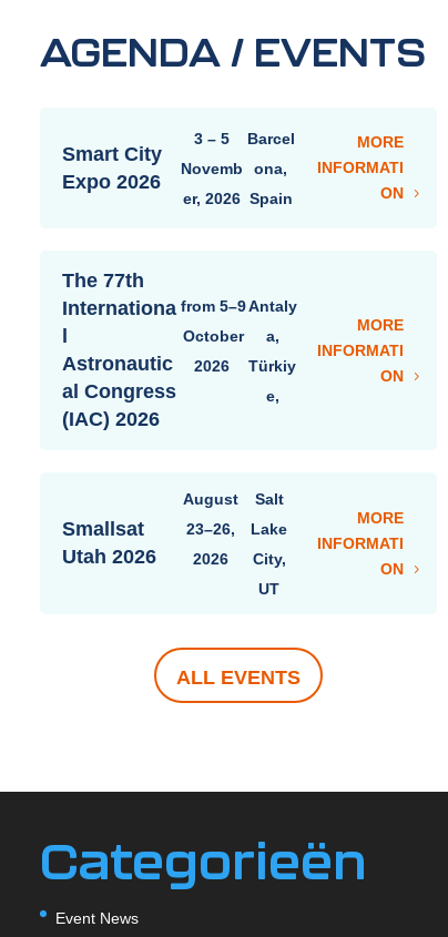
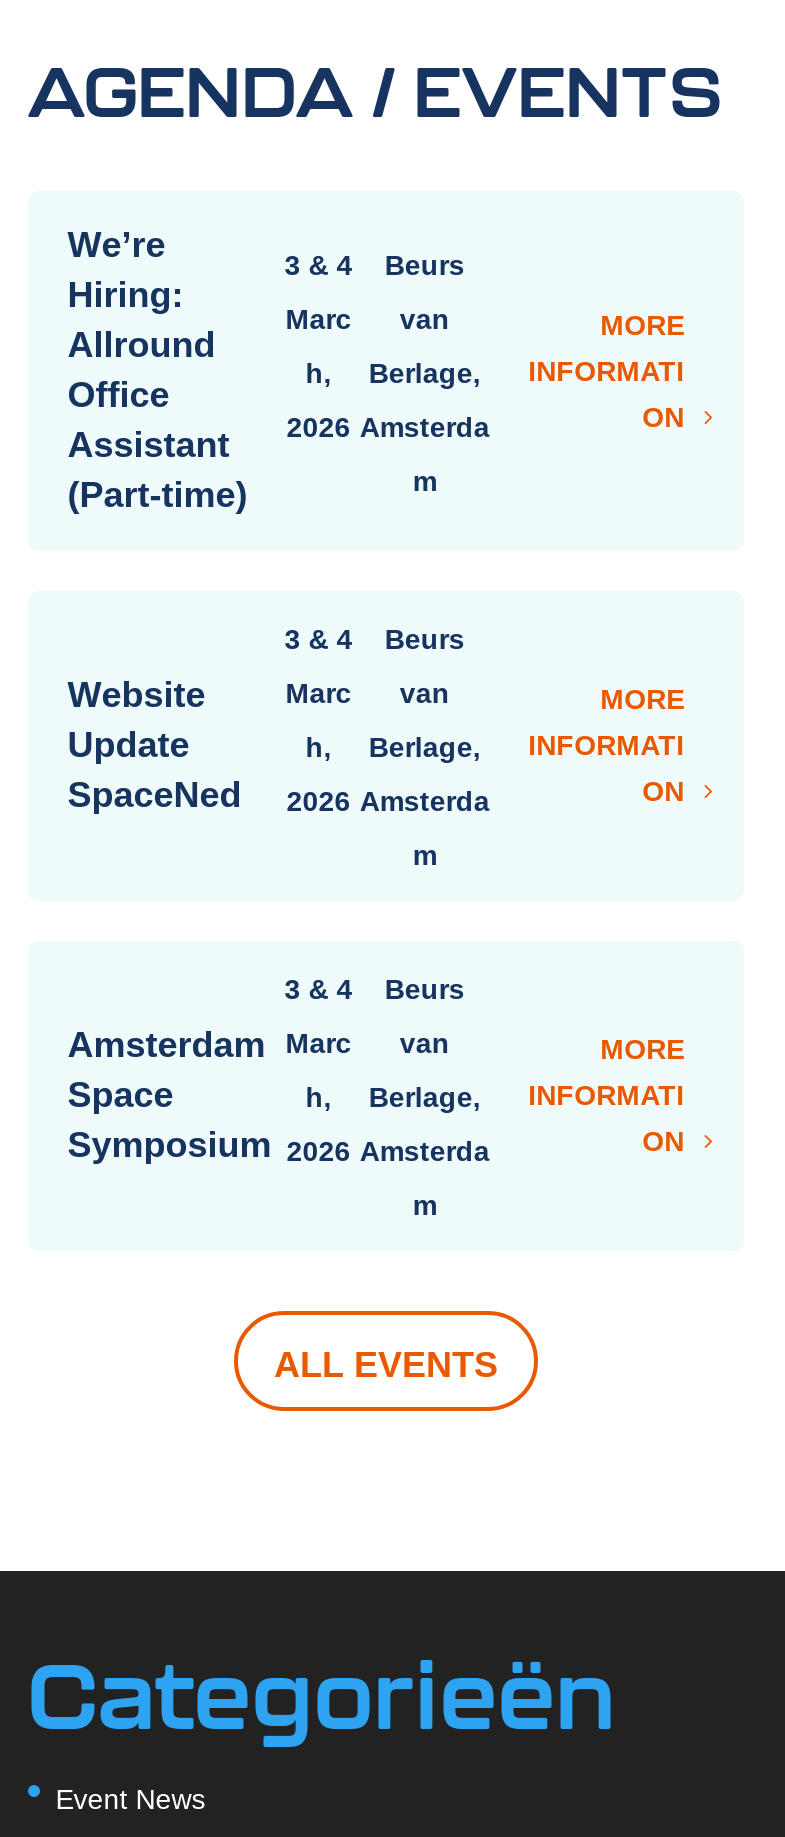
[181,130,243,208] 3 – 5 | Novemb | er, 2026 -> [285,248,353,442] 3 & 4 | Marc | h, | 2026
[247,130,295,208] Barcel | ona, | Spain -> [360,248,490,496] Beurs | van | Berlage, | Amsterda | m
[62,143,162,193] Smart City | Expo 2026 -> [68,225,248,515] We’re | Hiring: | Allround | Office | Assistant | (Part-time)
[62,270,176,430] The 77th | Internationa | l | Astronautic | al Congress | (IAC) 2026 -> [68,675,242,815] Website | Update | SpaceNed
[181,297,246,345] from 5–9 | October -> [285,623,353,763] 3 & 4 | Marc | h,
[248,297,297,405] Antaly | a, | Türkiy | e, -> [360,623,490,871] Beurs | van | Berlage, | Amsterda | m
[183,490,238,538] August | 23–26, -> [285,973,353,1113] 3 & 4 | Marc | h,
[251,490,288,598] Salt | Lake | City, | UT -> [360,973,490,1221] Beurs | van | Berlage, | Amsterda | m
[62,518,156,568] Smallsat | Utah 2026 -> [68,1025,272,1165] Amsterdam | Space | Symposium

